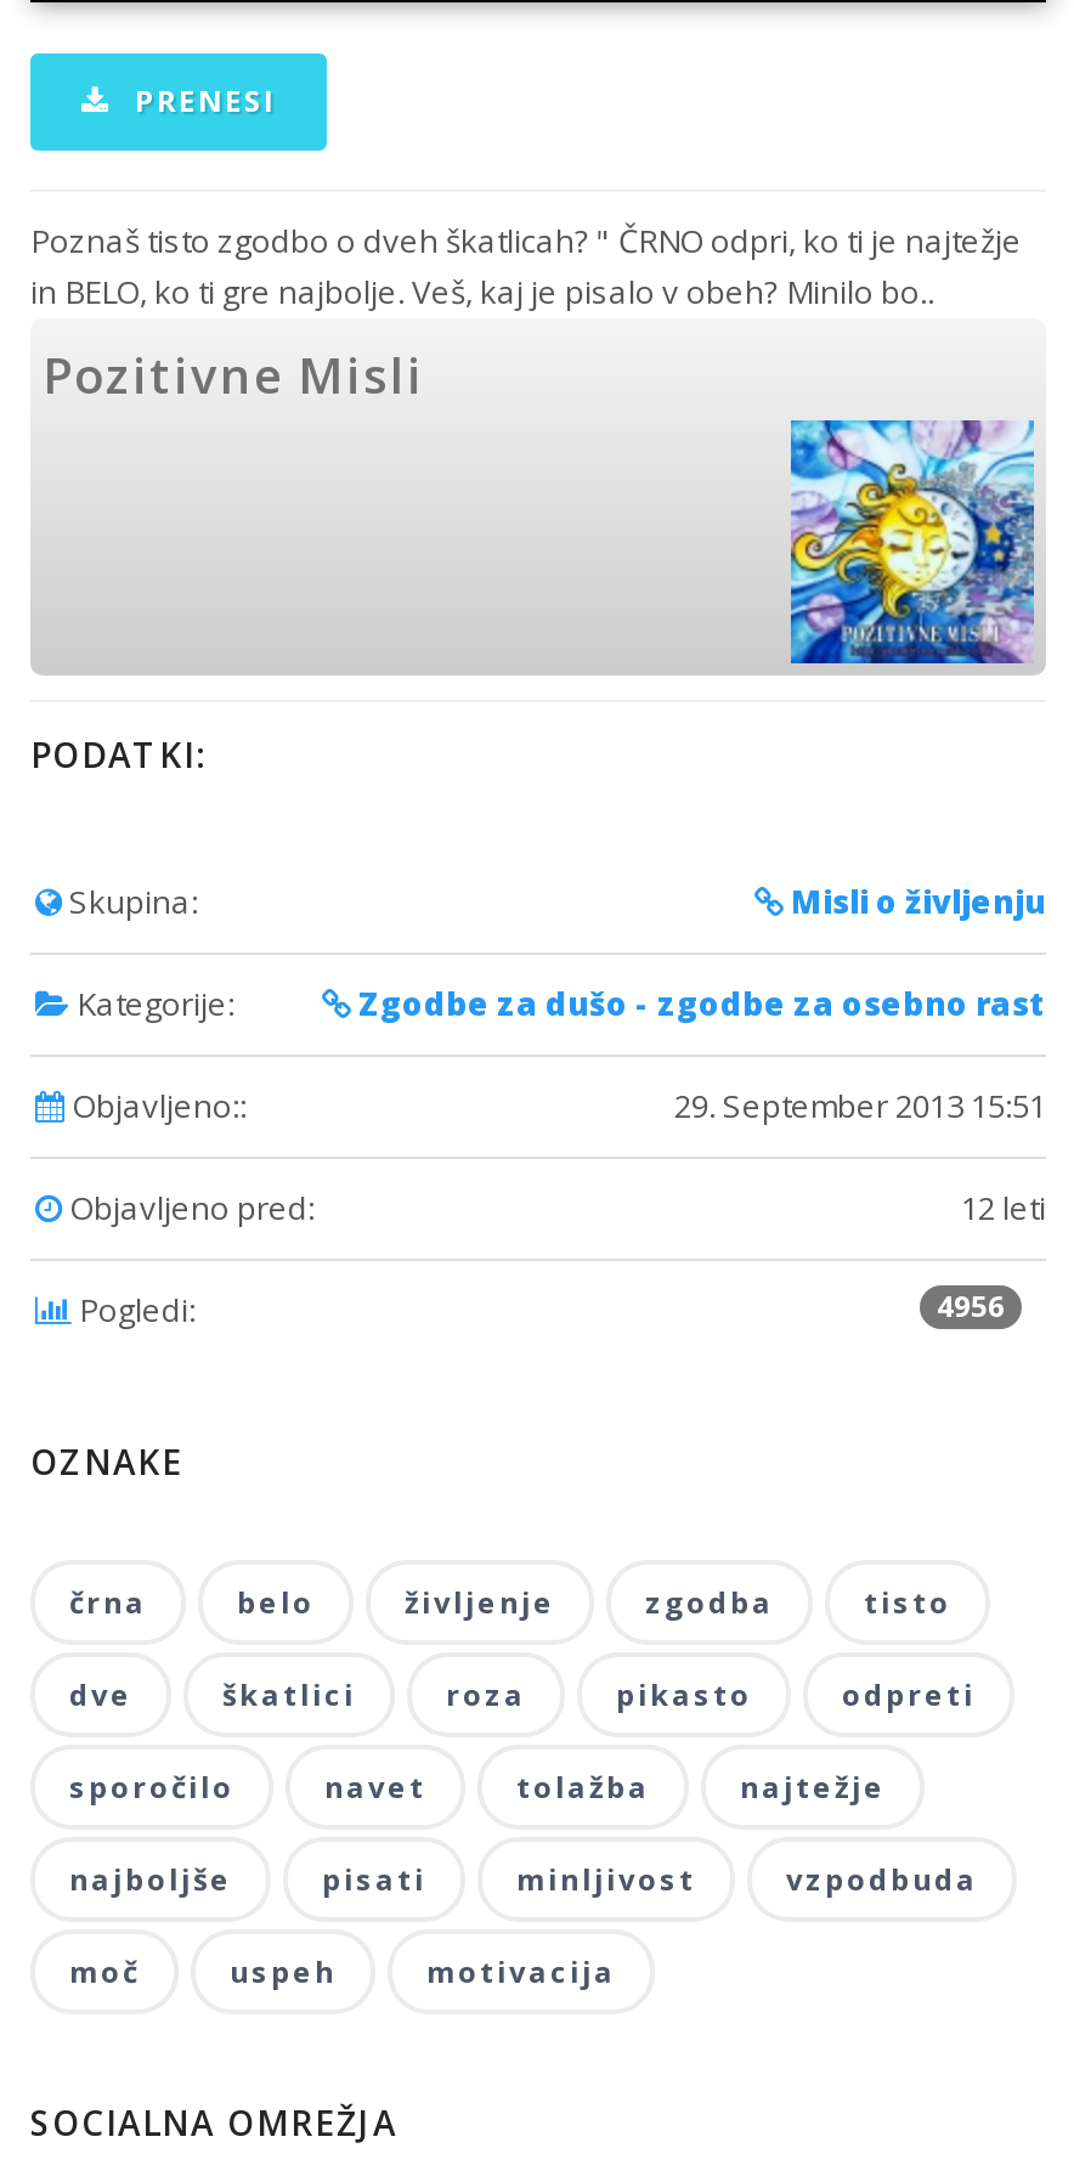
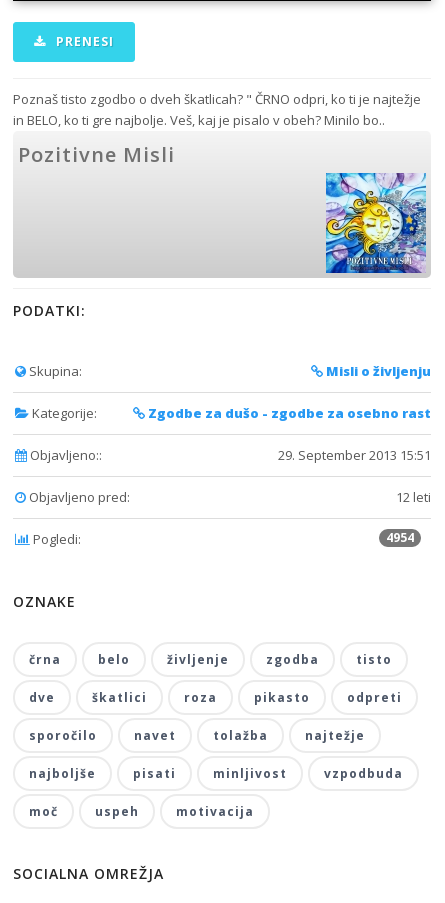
[937,1285,1005,1326] 4956 -> [386,529,414,546] 4954

